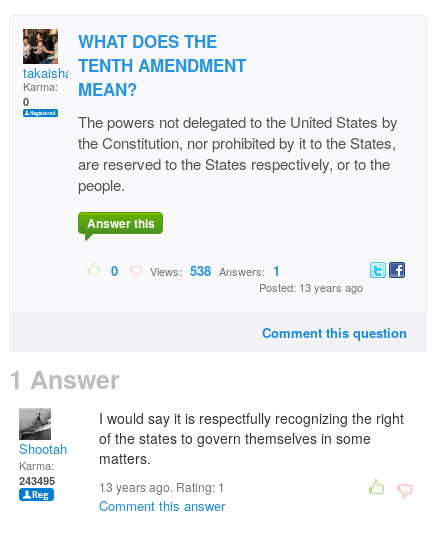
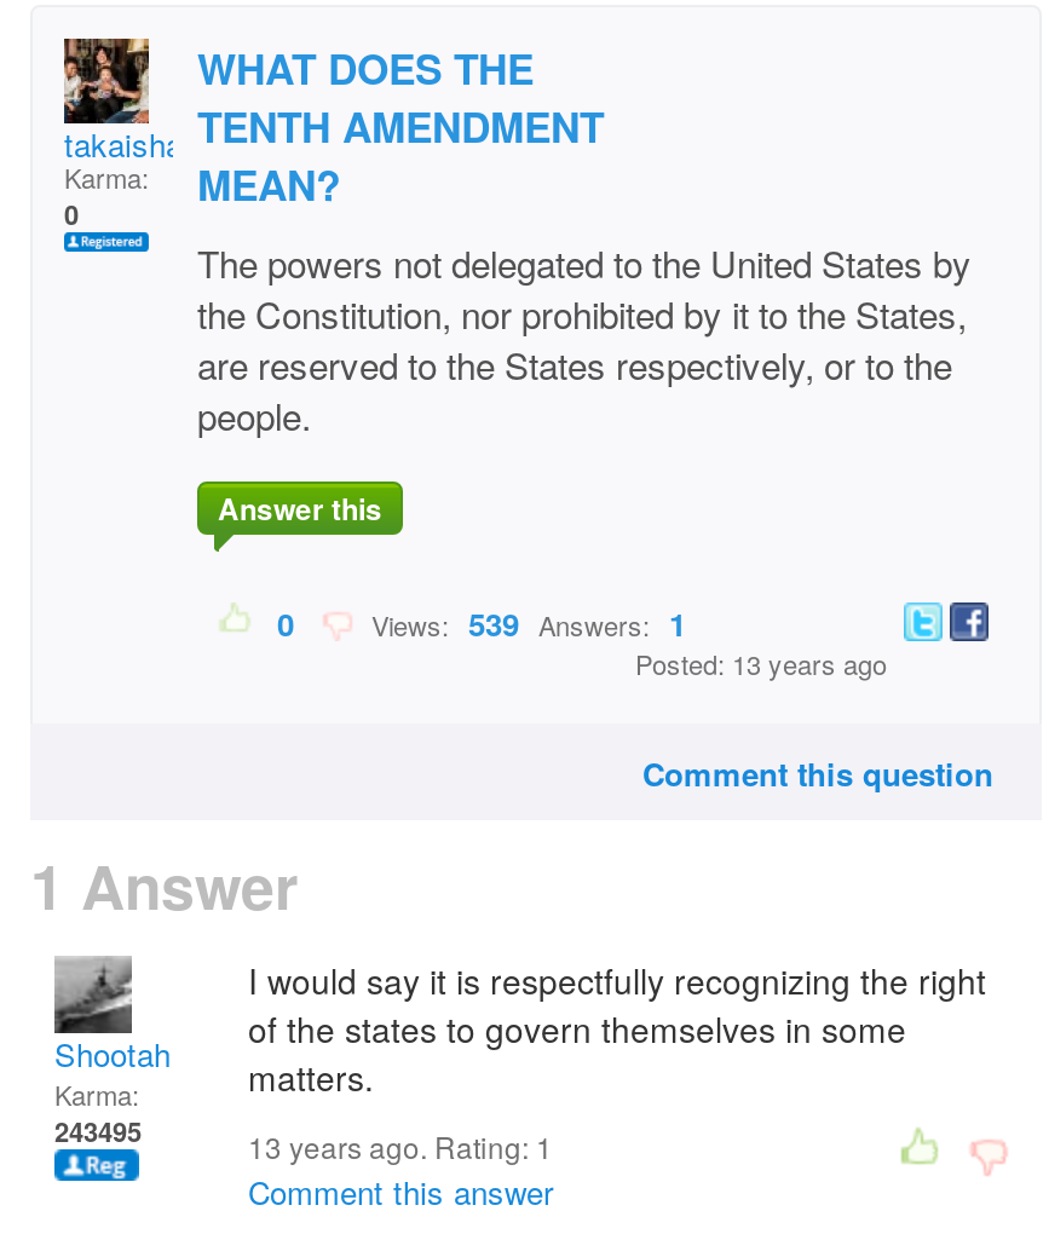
[144,261,280,280] Views: 538 Answers: 1 -> [357,600,686,646] Views: 539 Answers: 1

